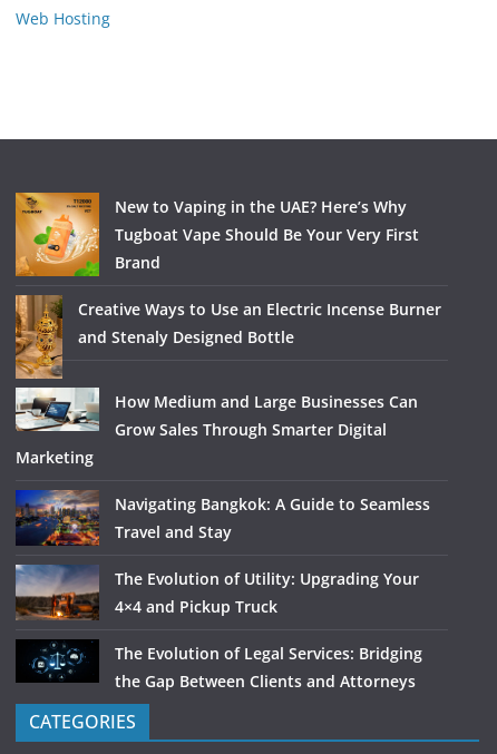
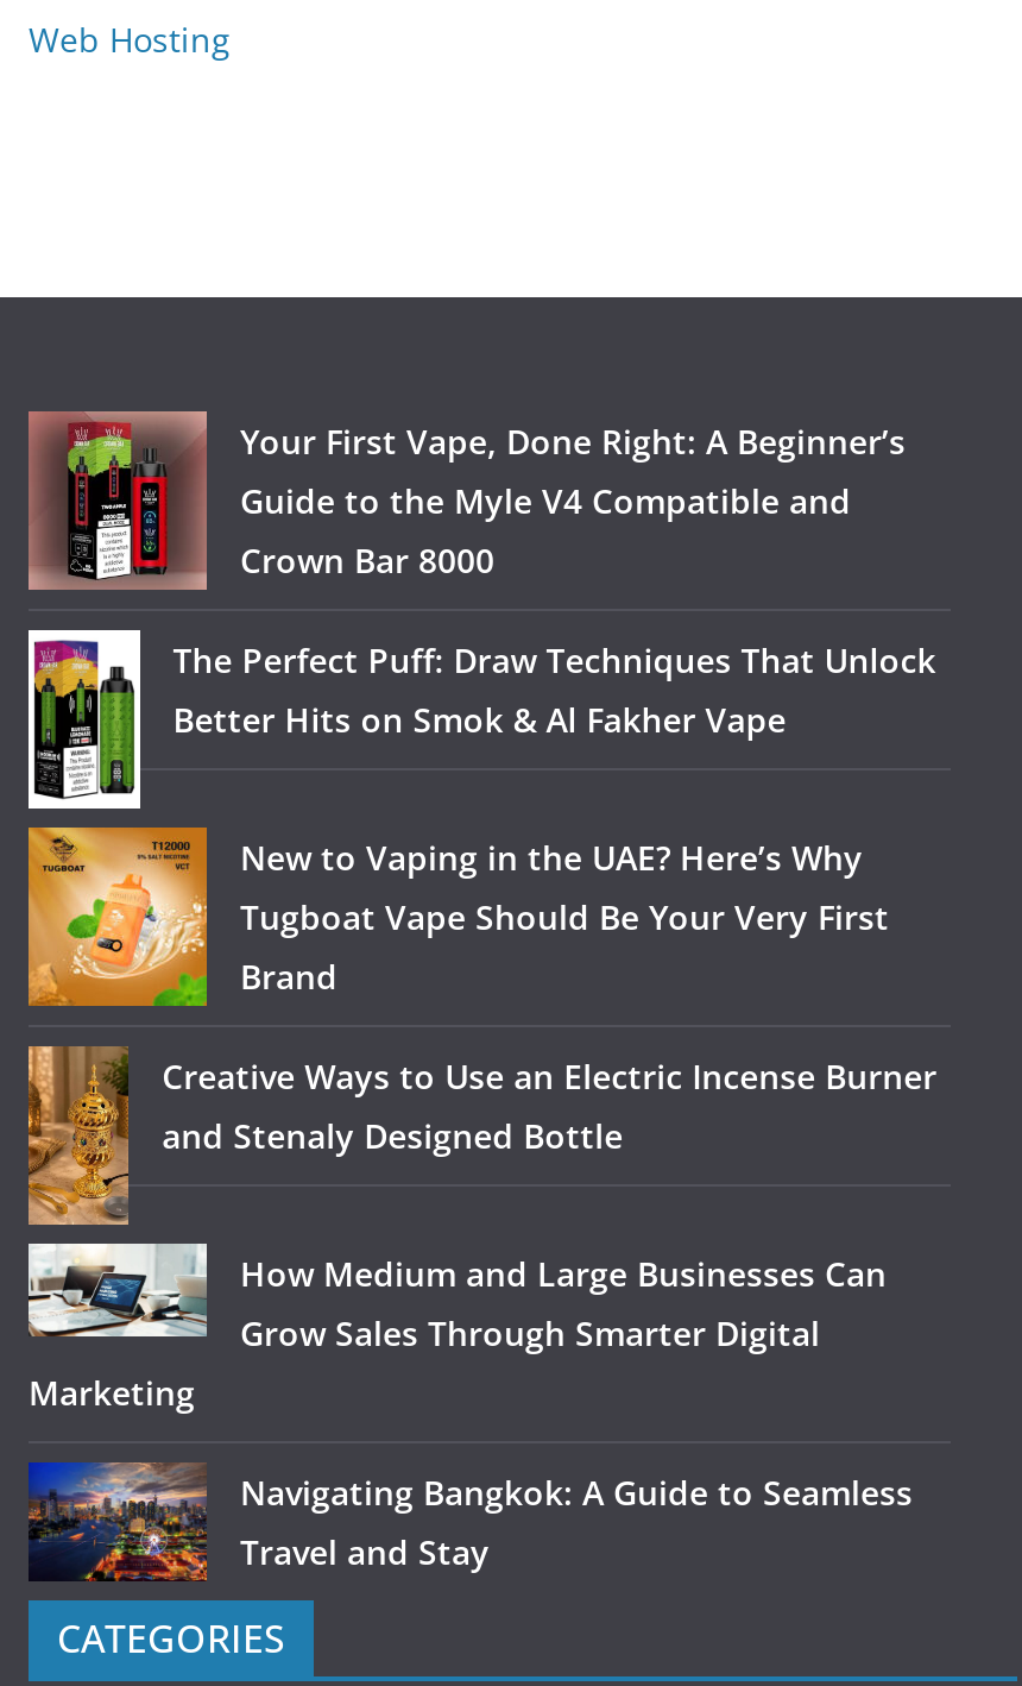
none -> [26,409,936,742] [image] | Your First Vape, Done Right: A Beginner’s | Guide to the Myle V4 Compatible and | Crown Bar 8000 | The Perfect Puff: Draw Techniques That Unlock | Better Hits on Smok & Al Fakher Vape
none -> [26,628,143,811] [image]
moved [14,192,441,542] -> [26,825,937,1574]: [image] | New to Vaping in the UAE? Here’s Why | Tugboat Vape Should Be Your Very First | ... | Navigating Bangkok: A Guide to Seamless | Travel and Stay
[14,556,422,692] [image] | The Evolution of Utility: Upgrading Your | 4×4 and Pickup Truck | The Evolution of Legal Services: Bridging | the Gap Between Clients and Attorneys -> none
[16,639,99,683] [image] -> none

